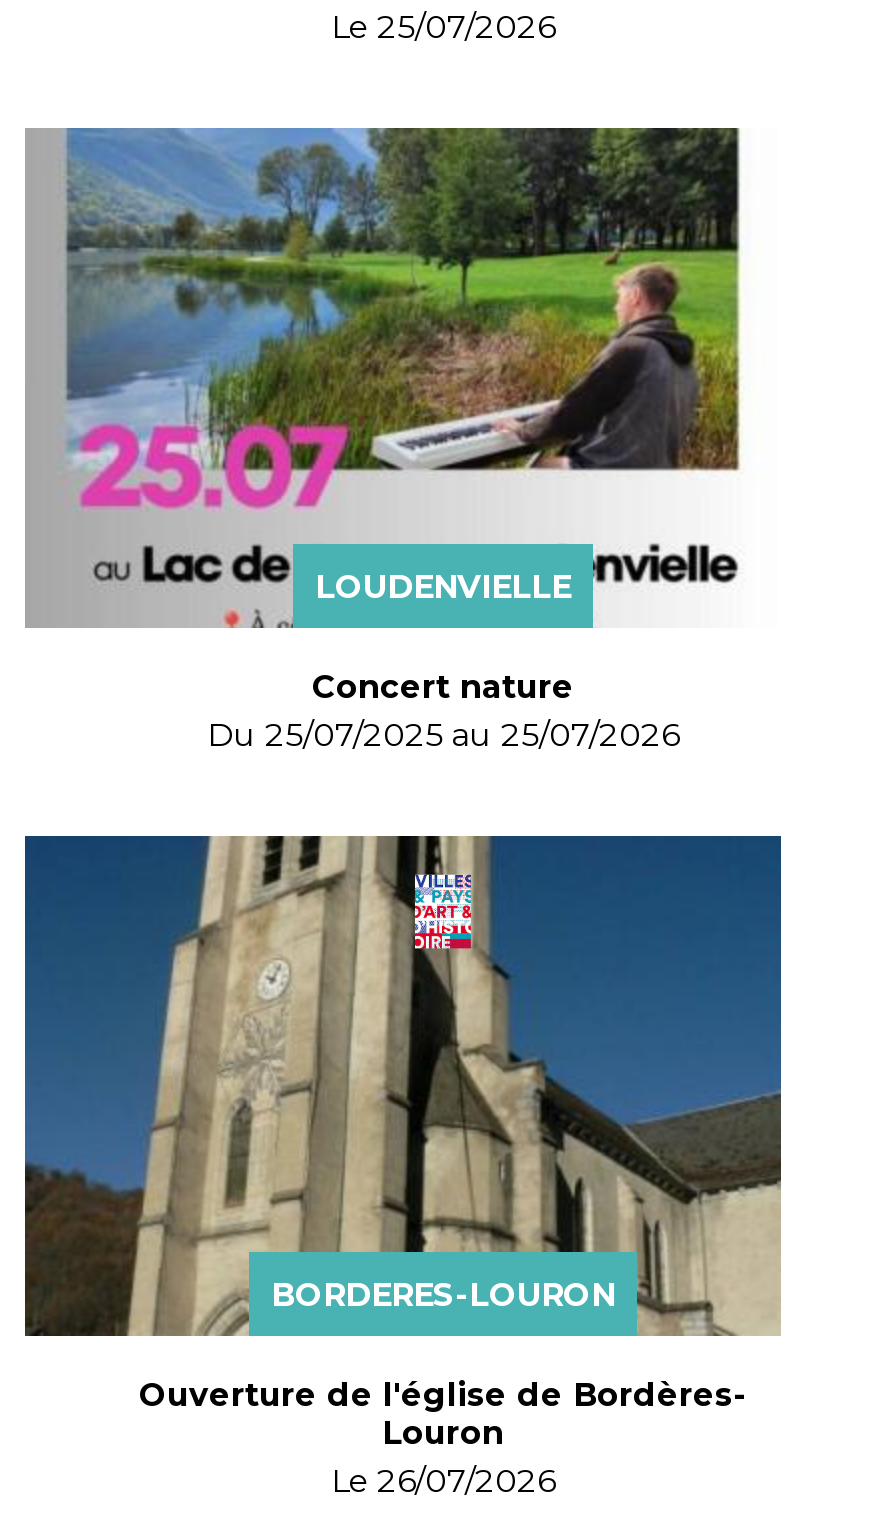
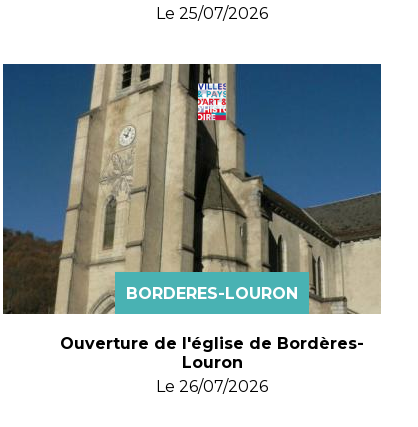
[25,126,743,754] [image] | LOUDENVIELLE | Concert nature | Du 25/07/2025 au 25/07/2026 -> none

